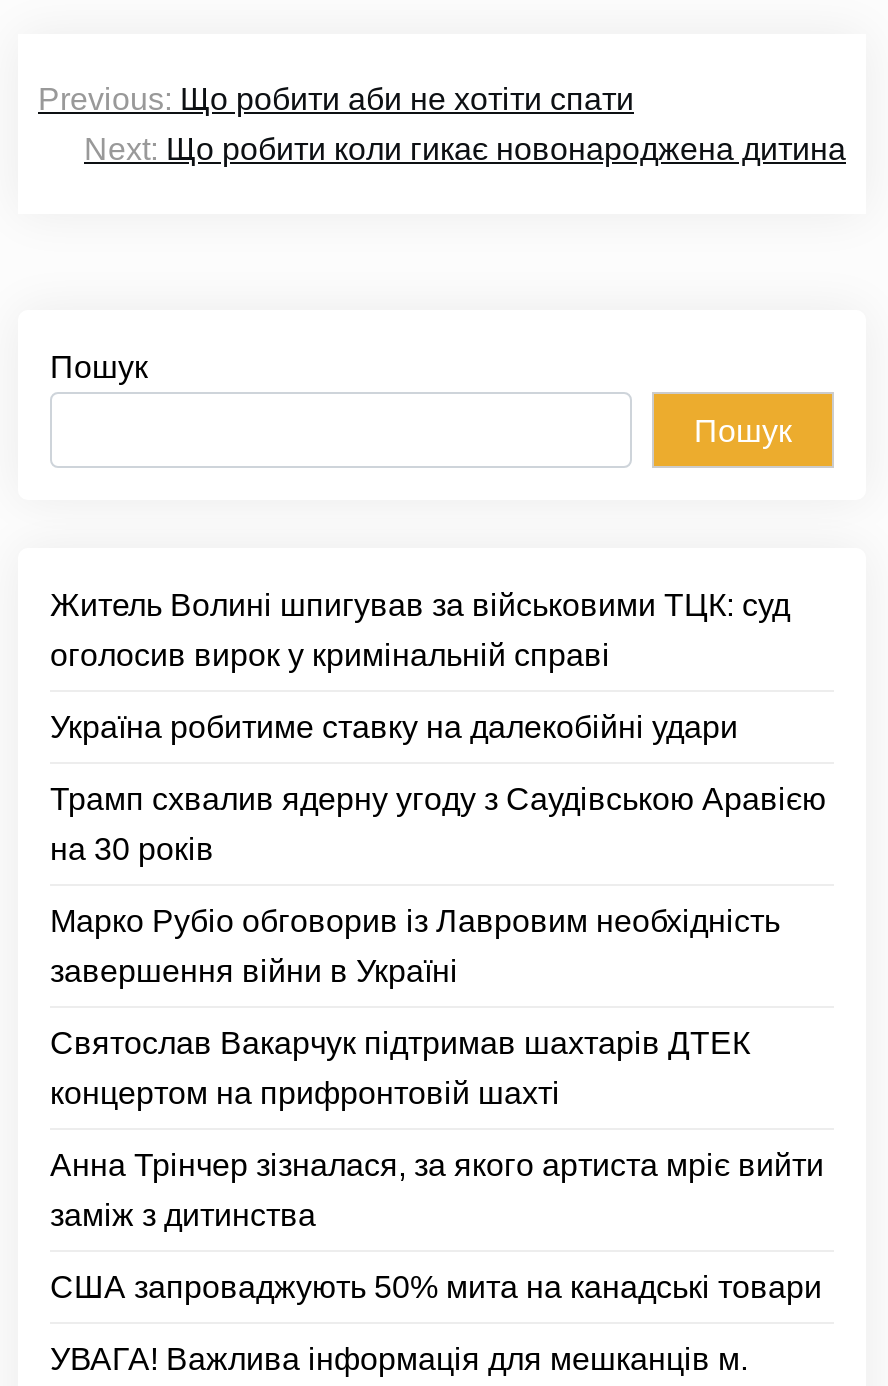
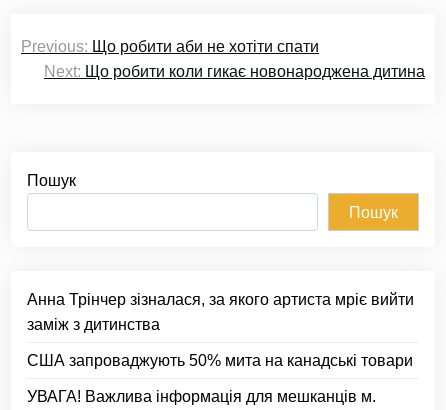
[50,588,826,1110] Житель Волині шпигував за військовими ТЦК: суд | оголосив вирок у кримінальній справі | Україна робитиме ставку на далекобійні удари | Трамп схвалив ядерну угоду з Саудівською Аравією | на 30 років | Марко Рубіо обговорив із Лавровим необхідність | завершення війни в Україні | Святослав Вакарчук підтримав шахтарів ДТЕК | концертом на прифронтовій шахті -> none

